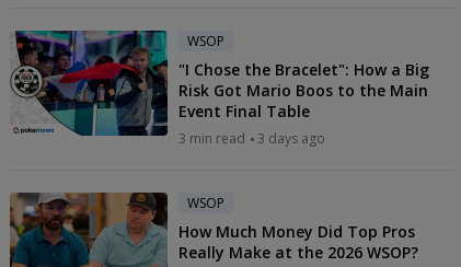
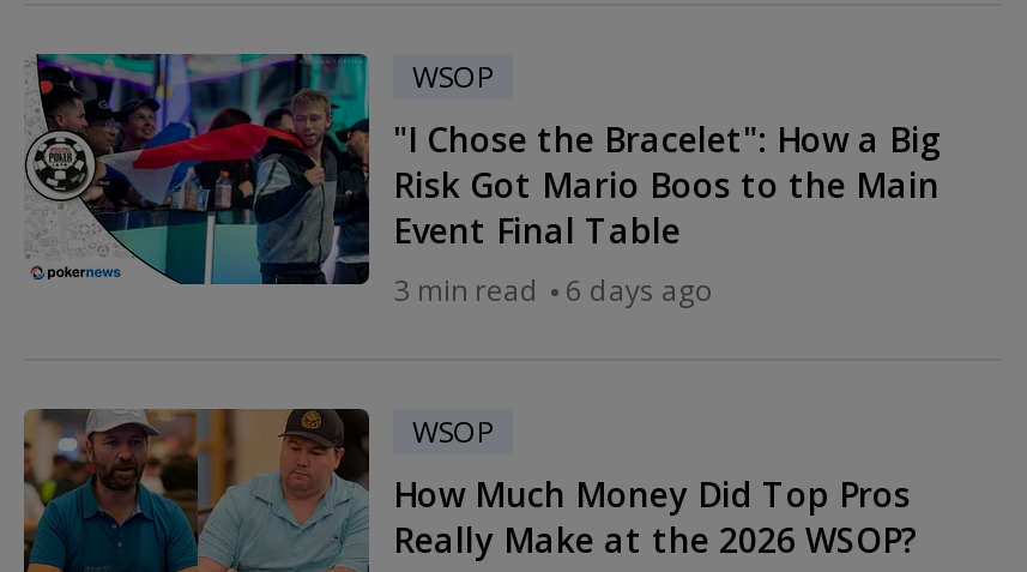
[178,129,325,148] 3 min read 3 days ago -> [393,270,714,311] 3 min read 6 days ago

